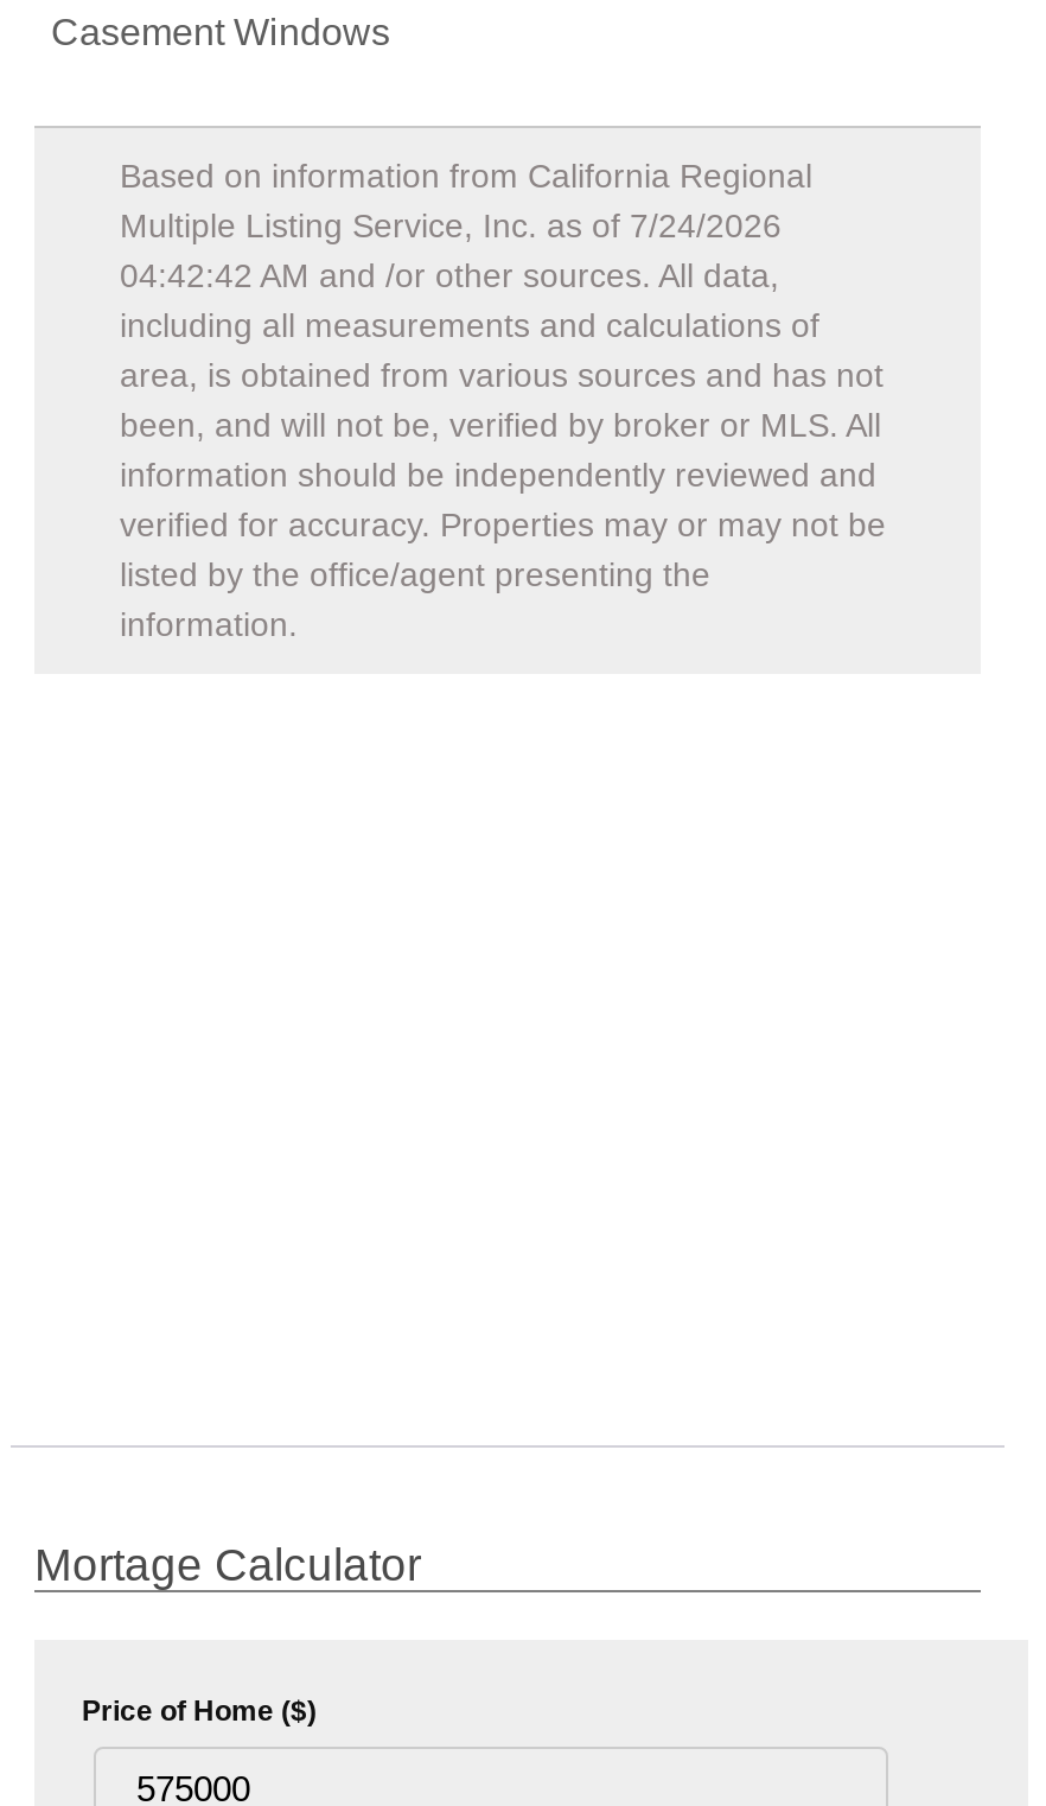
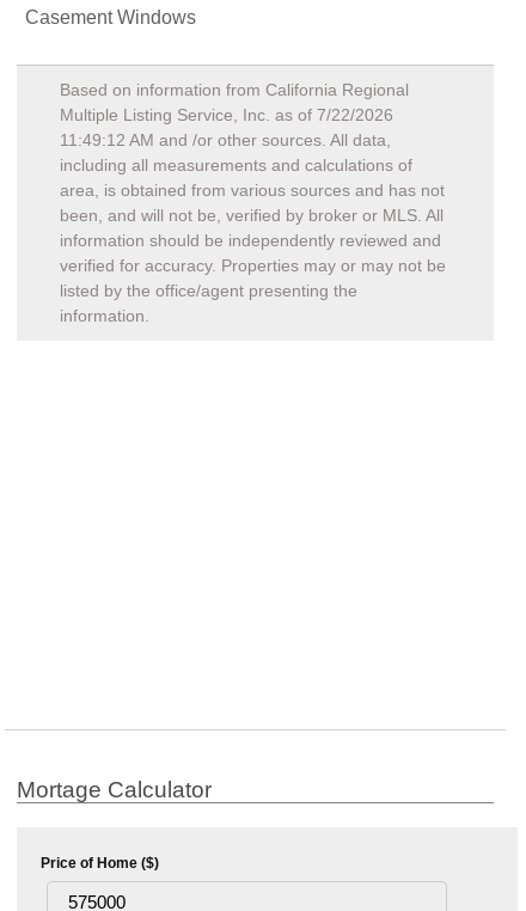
[120,206,782,244] Multiple Listing Service, Inc. as of 7/24/2026 -> [60,105,393,124] Multiple Listing Service, Inc. as of 7/22/2026
[120,256,779,294] 04:42:42 AM and /or other sources. All data, -> [60,130,391,149] 11:49:12 AM and /or other sources. All data,

